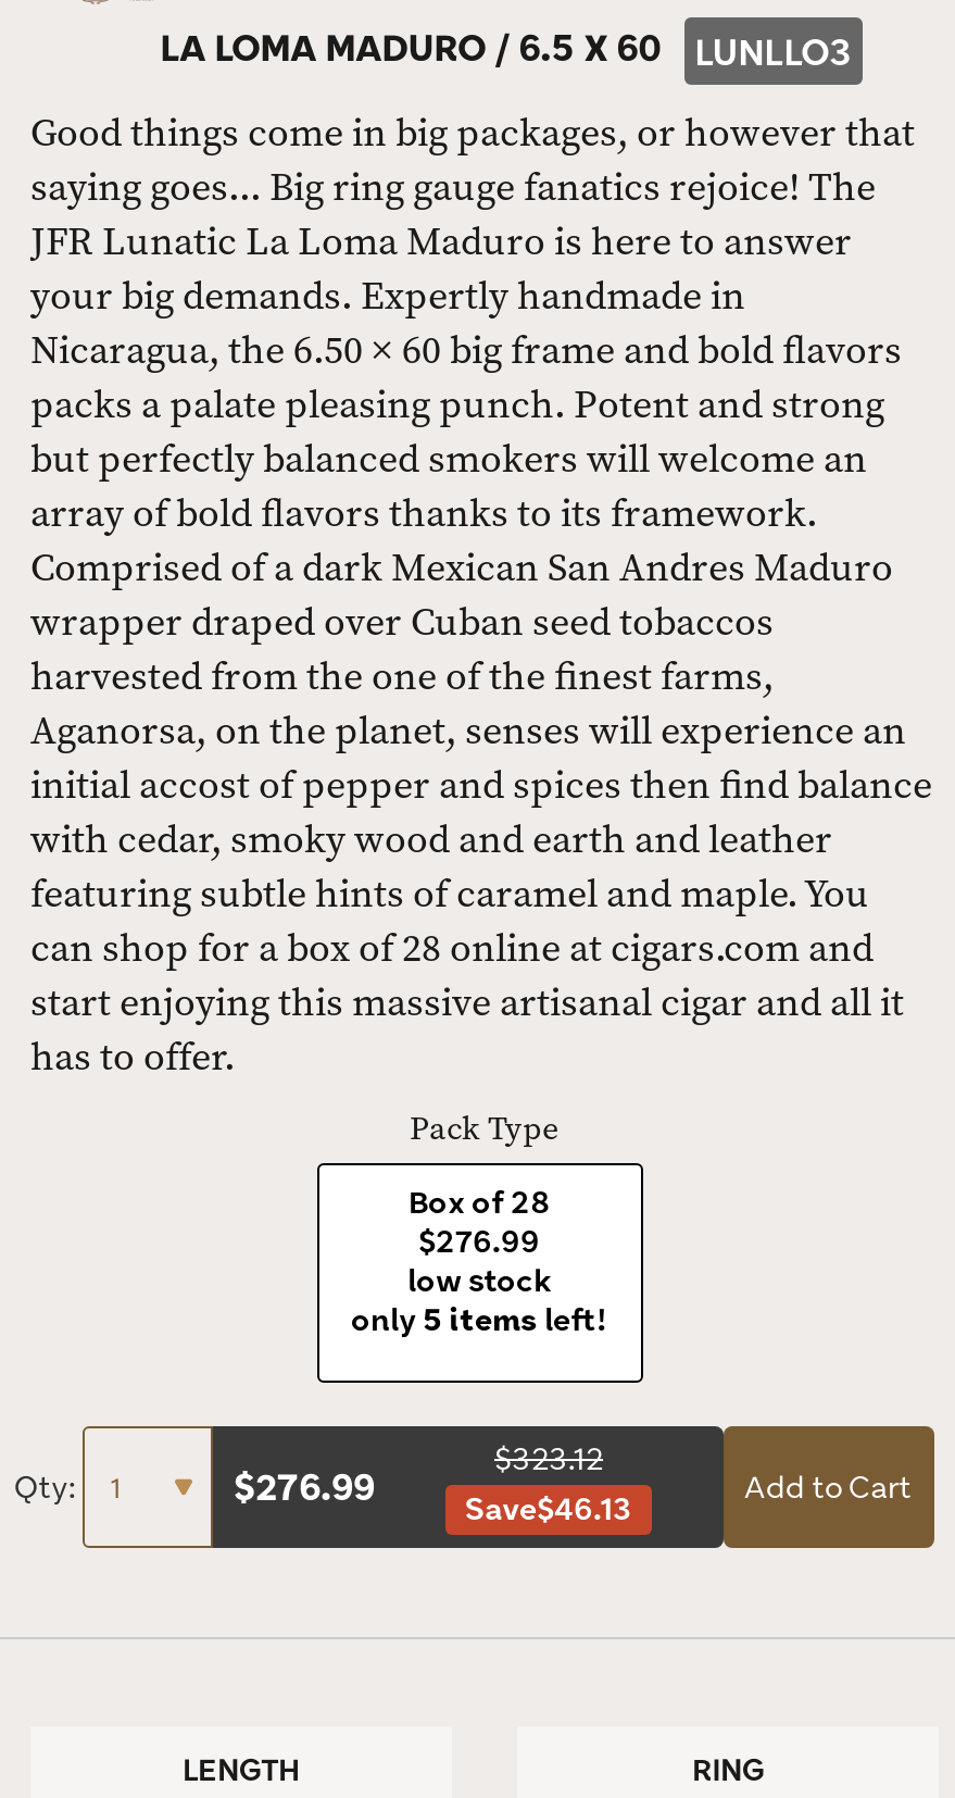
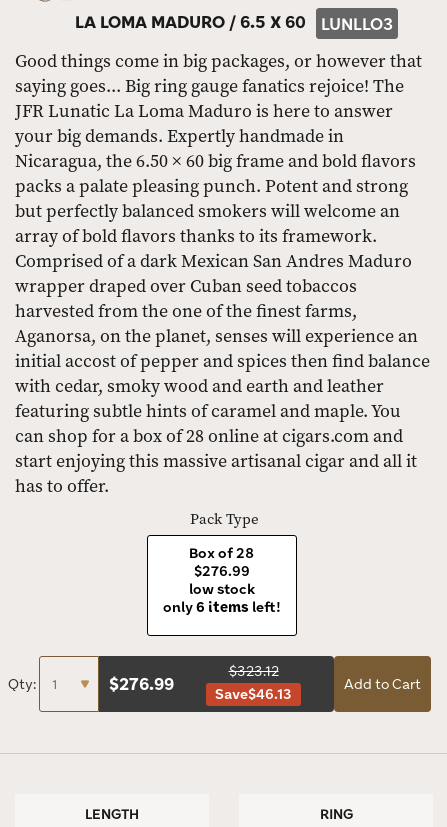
[351,1300,607,1339] only 5 items left! -> [162,598,280,616] only 6 items left!

